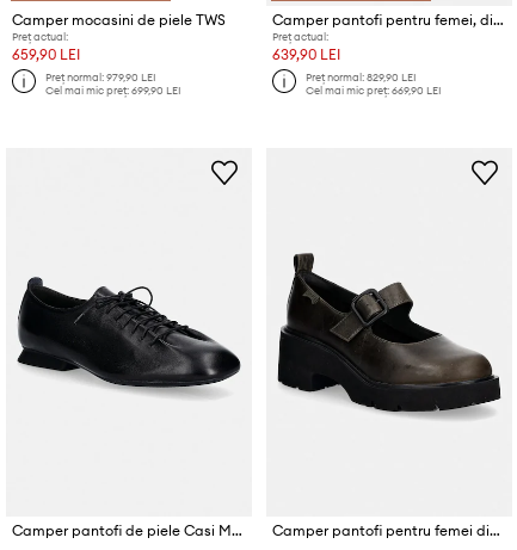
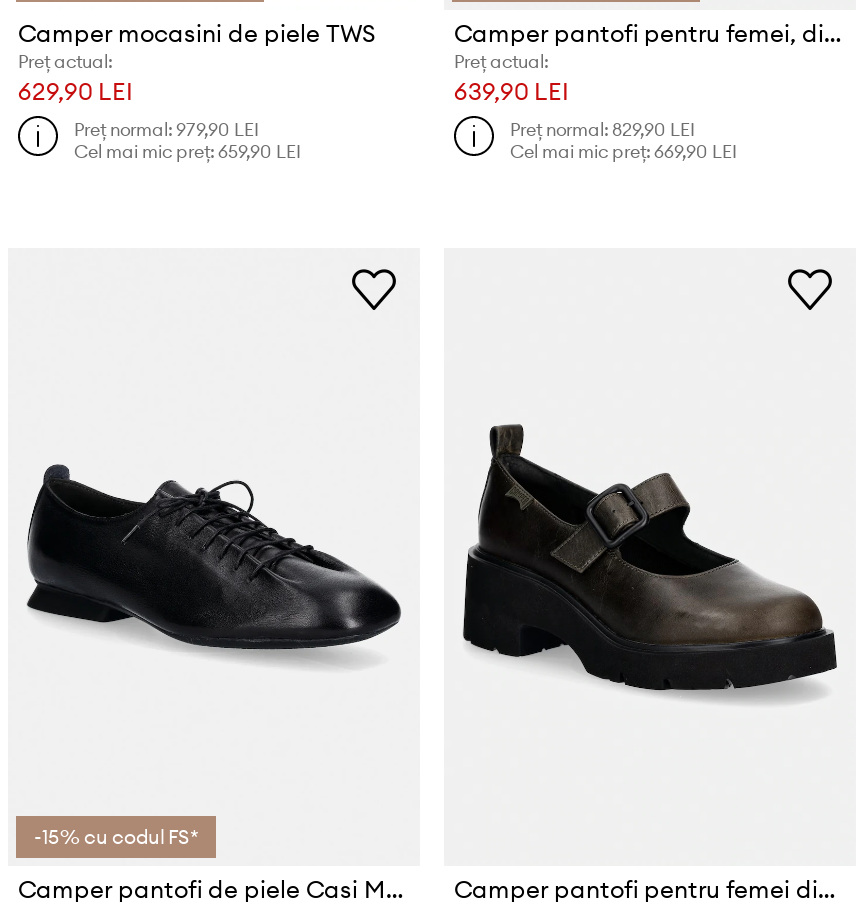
[12,46,80,64] 659,90 LEI -> [18,77,132,107] 629,90 LEI
[45,83,181,97] Cel mai mic preț: 699,90 LEI -> [74,140,302,162] Cel mai mic preț: 659,90 LEI
none -> [34,823,198,849] -15% cu codul FS*

